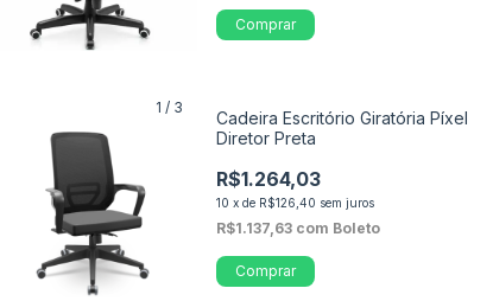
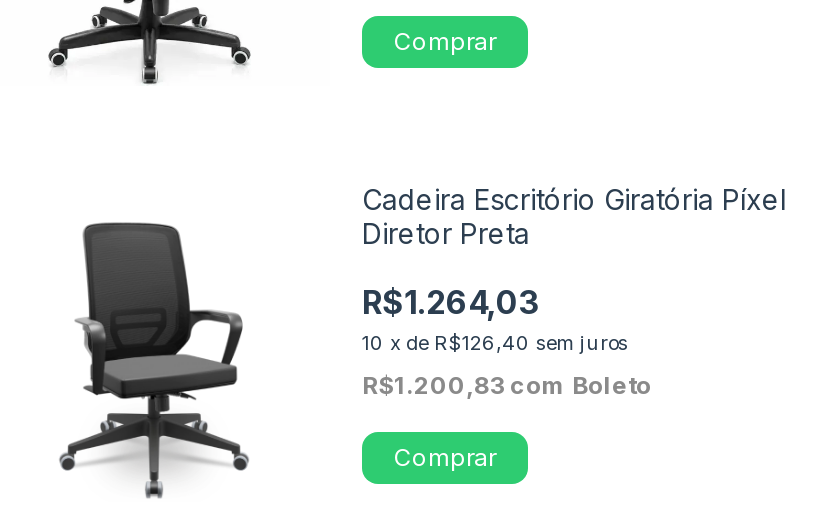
[156,98,183,116] 1 / 3 -> none
[216,219,380,237] R$1.137,63 com Boleto -> [362,369,652,399] R$1.200,83 com Boleto

